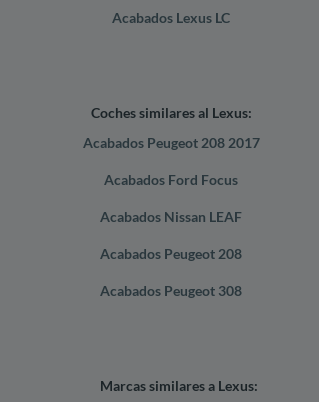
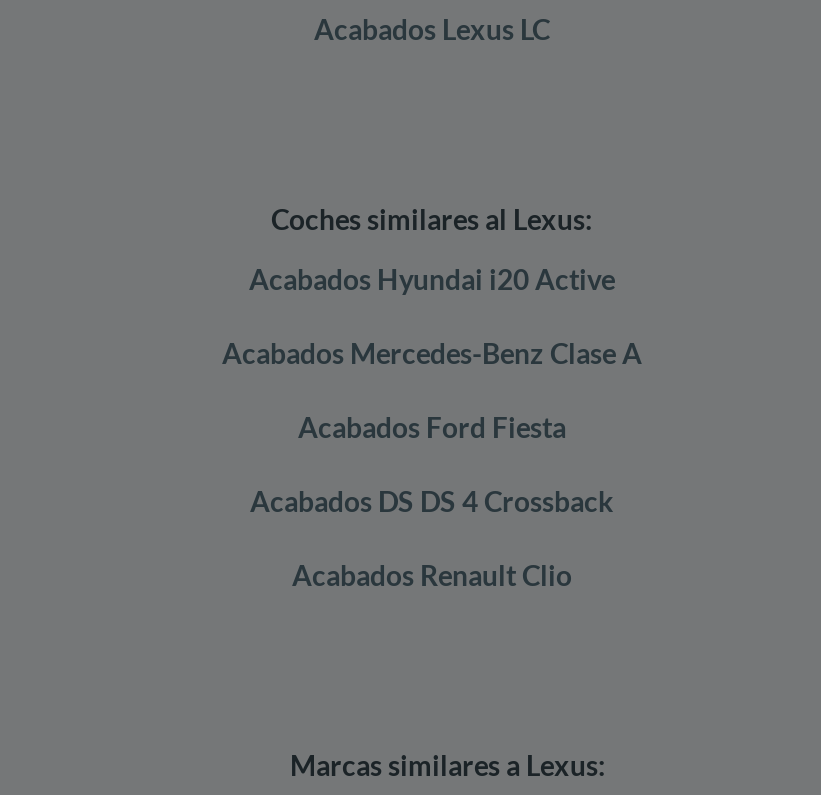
[82,134,259,151] Acabados Peugeot 208 2017 -> [249,263,615,297] Acabados Hyundai i20 Active
[104,171,238,188] Acabados Ford Focus -> [222,337,642,371] Acabados Mercedes-Benz Clase A
[100,208,242,225] Acabados Nissan LEAF -> [298,411,566,445] Acabados Ford Fiesta
[100,245,242,262] Acabados Peugeot 208 -> [250,485,614,519] Acabados DS DS 4 Crossback
[100,282,242,299] Acabados Peugeot 308 -> [292,559,572,593] Acabados Renault Clio

